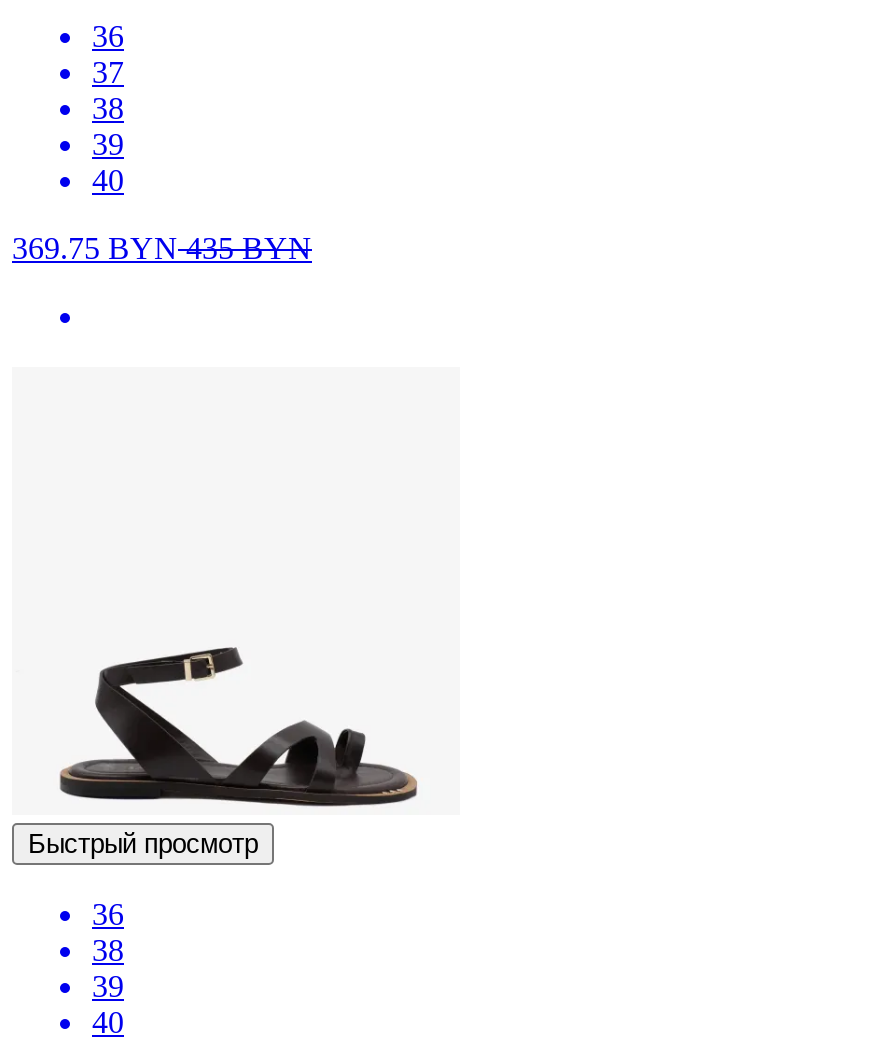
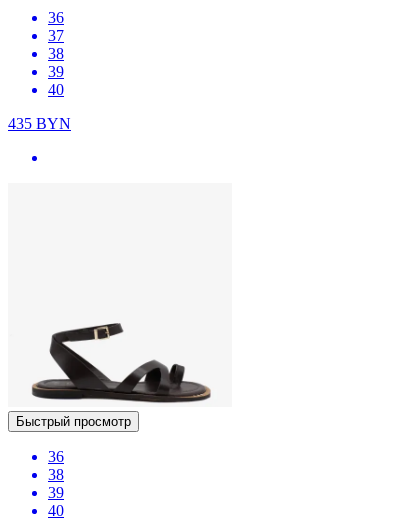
[12,231,312,265] 369.75 BYN435BYN -> [8,115,71,132] 435 BYN

